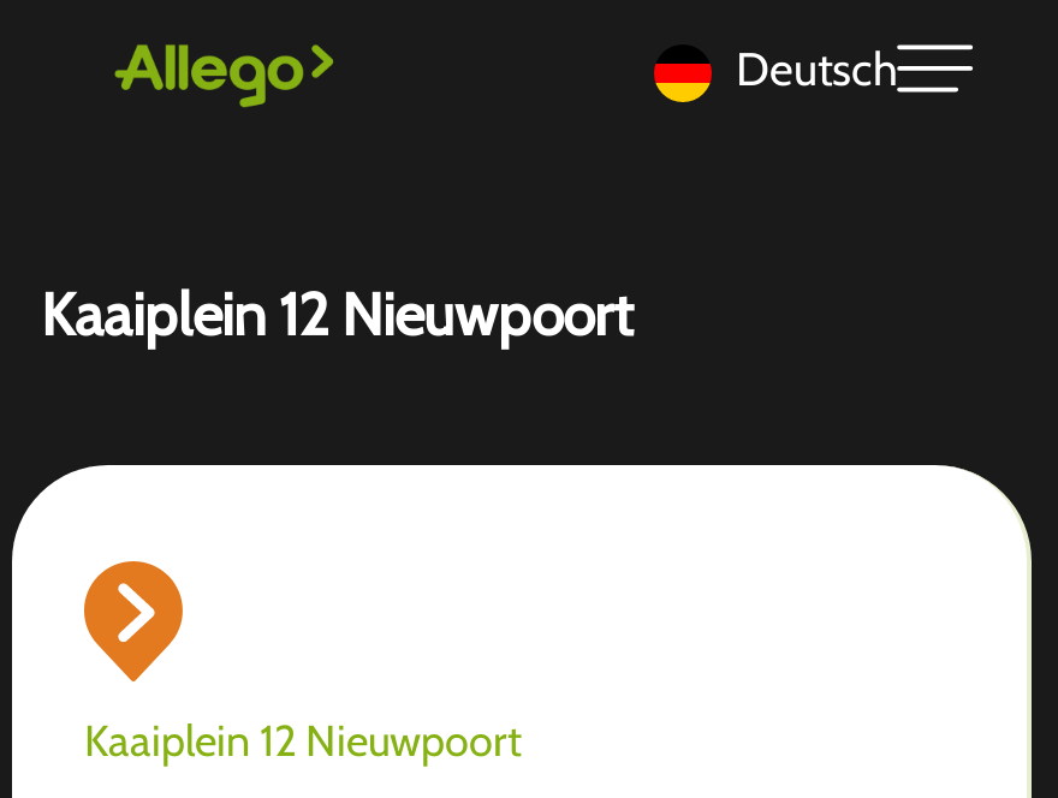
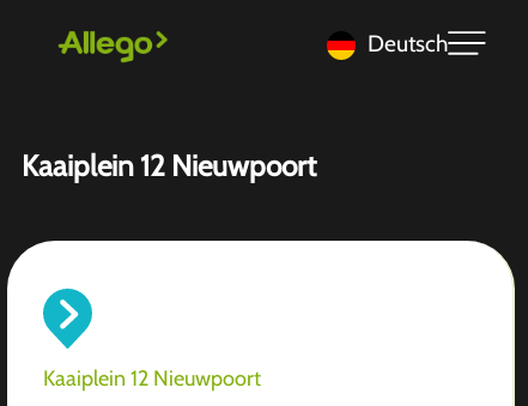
[82,559,185,684] [image] -> [42,287,93,350] [image]

